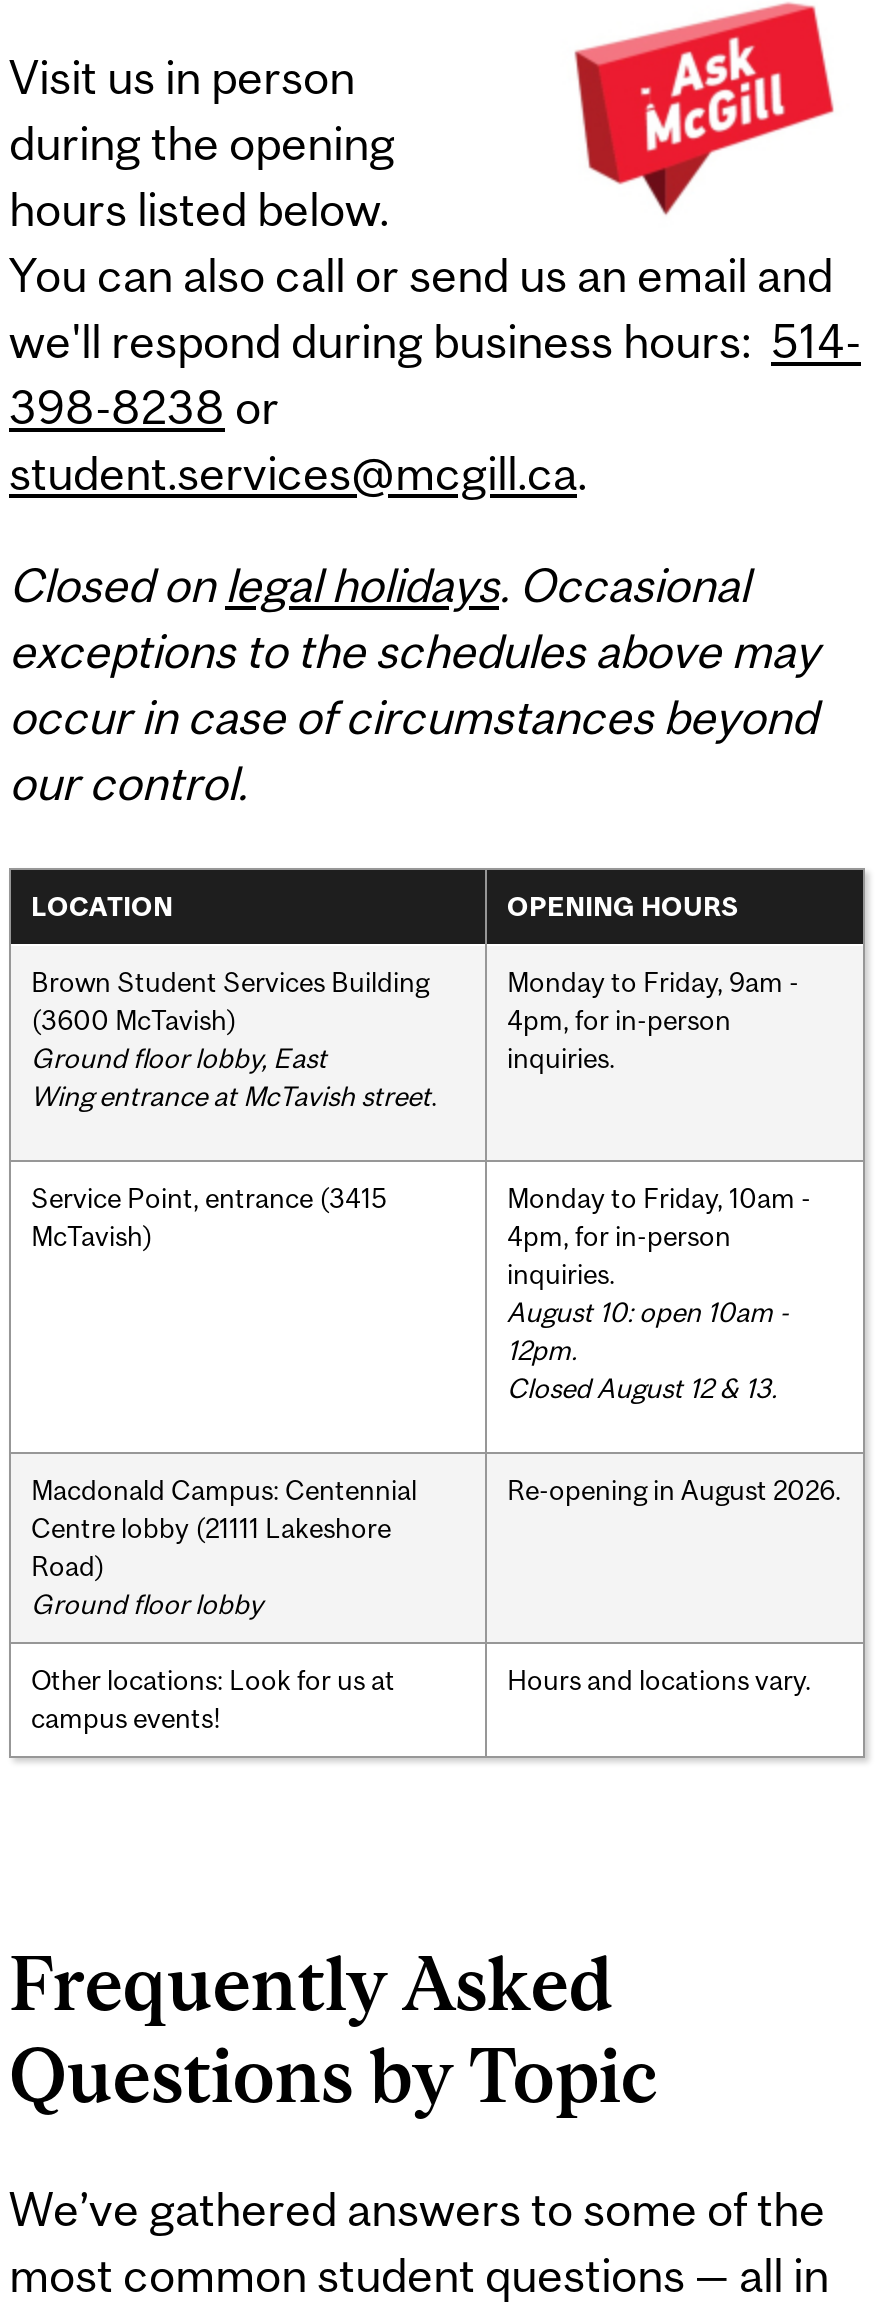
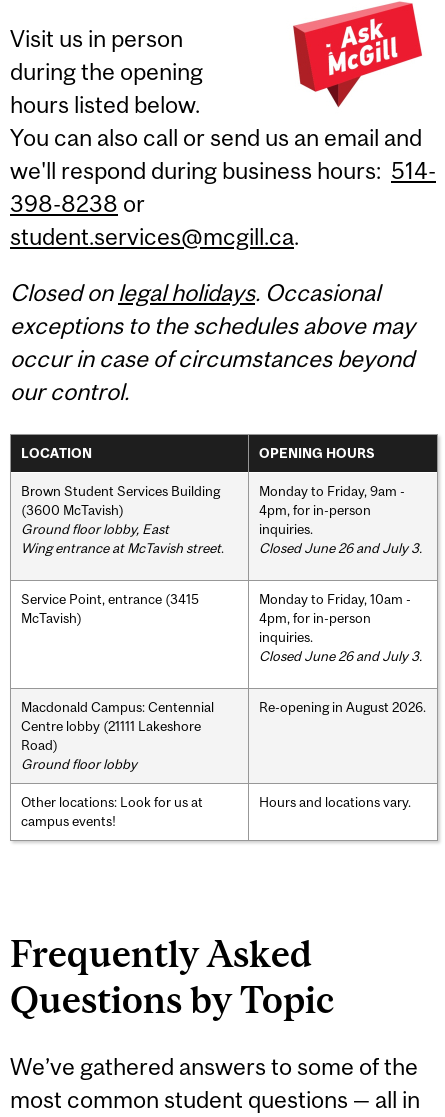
none -> [259,540,422,556] Closed June 26 and July 3.
[507,1295,789,1403] August 10: open 10am - | 12pm. | Closed August 12 & 13. -> [259,648,422,664] Closed June 26 and July 3.

